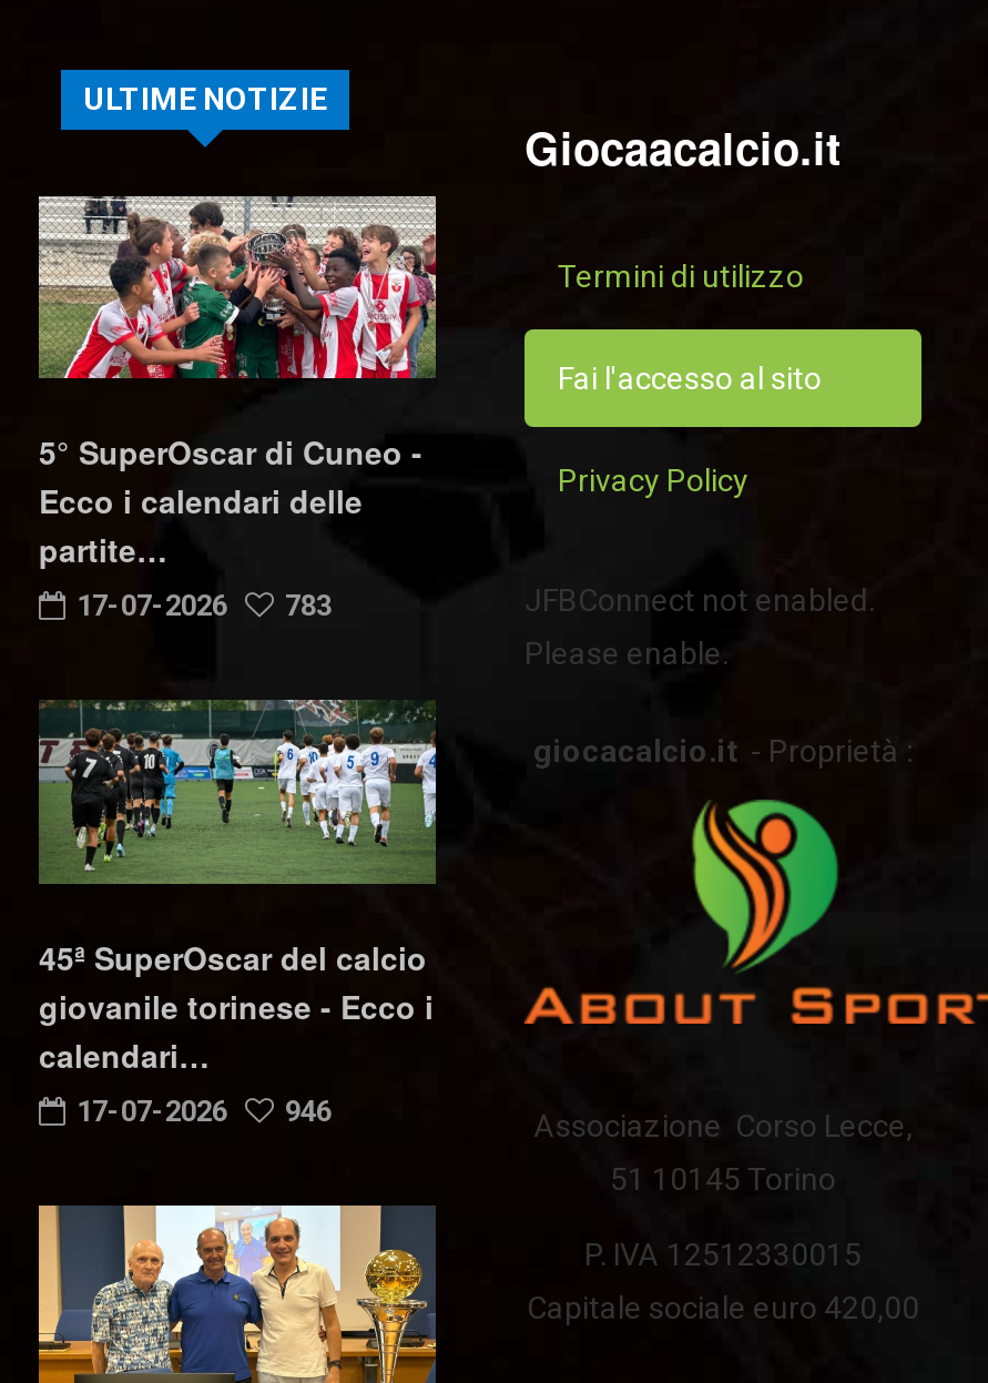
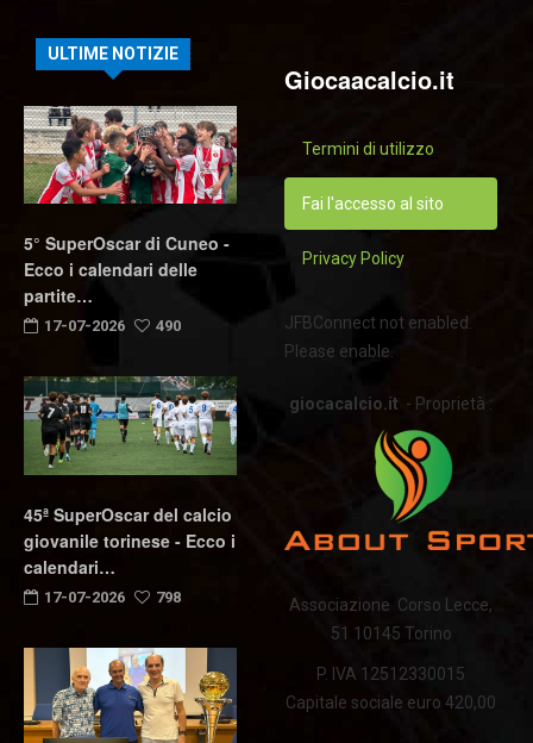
[77,589,332,623] 17-07-2026 783 -> [44,317,181,335] 17-07-2026 490
[77,1094,332,1127] 17-07-2026 946 -> [44,588,181,606] 17-07-2026 798

